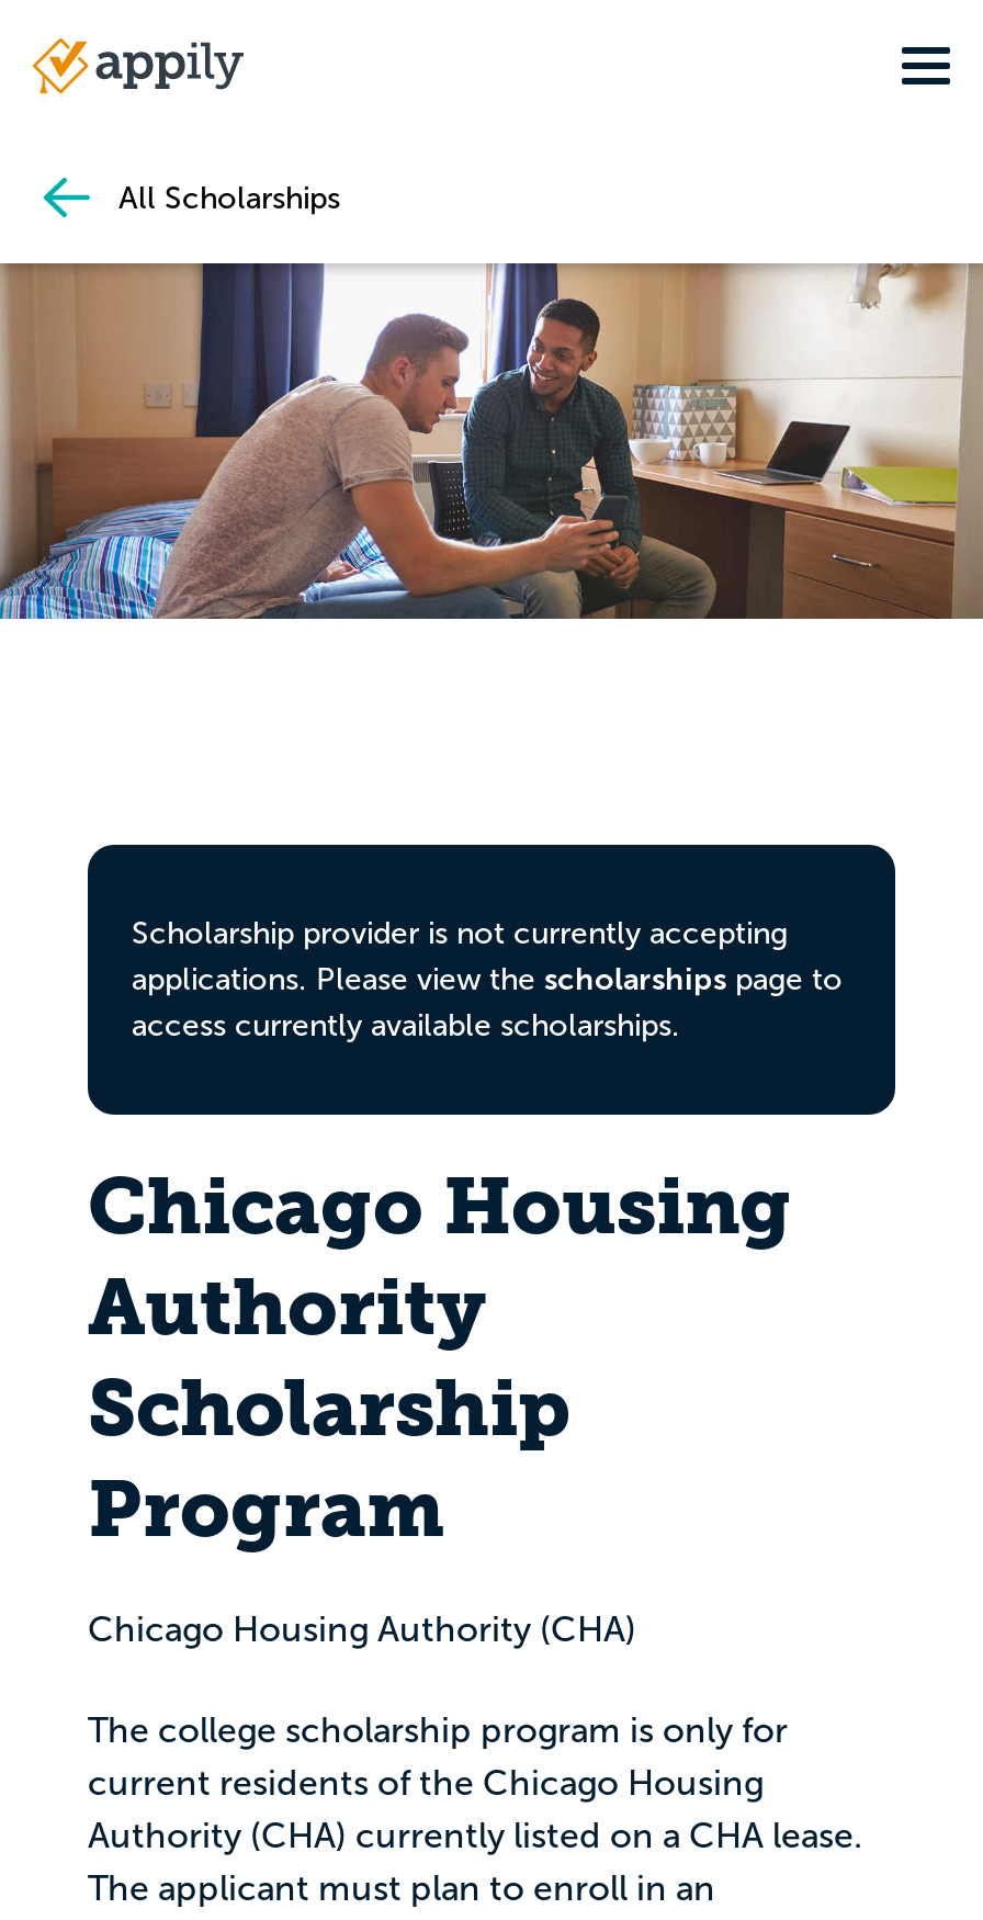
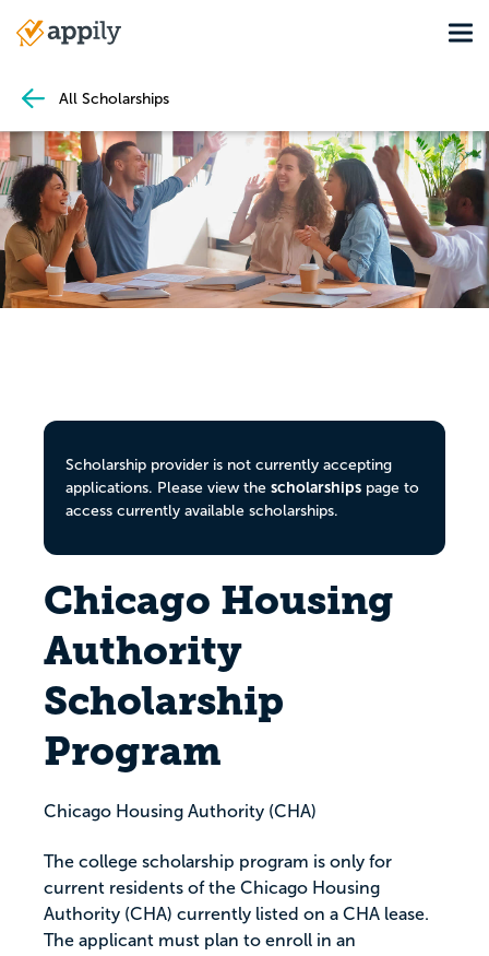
[7,261,976,621] [image] -> [3,130,486,309] [image]

